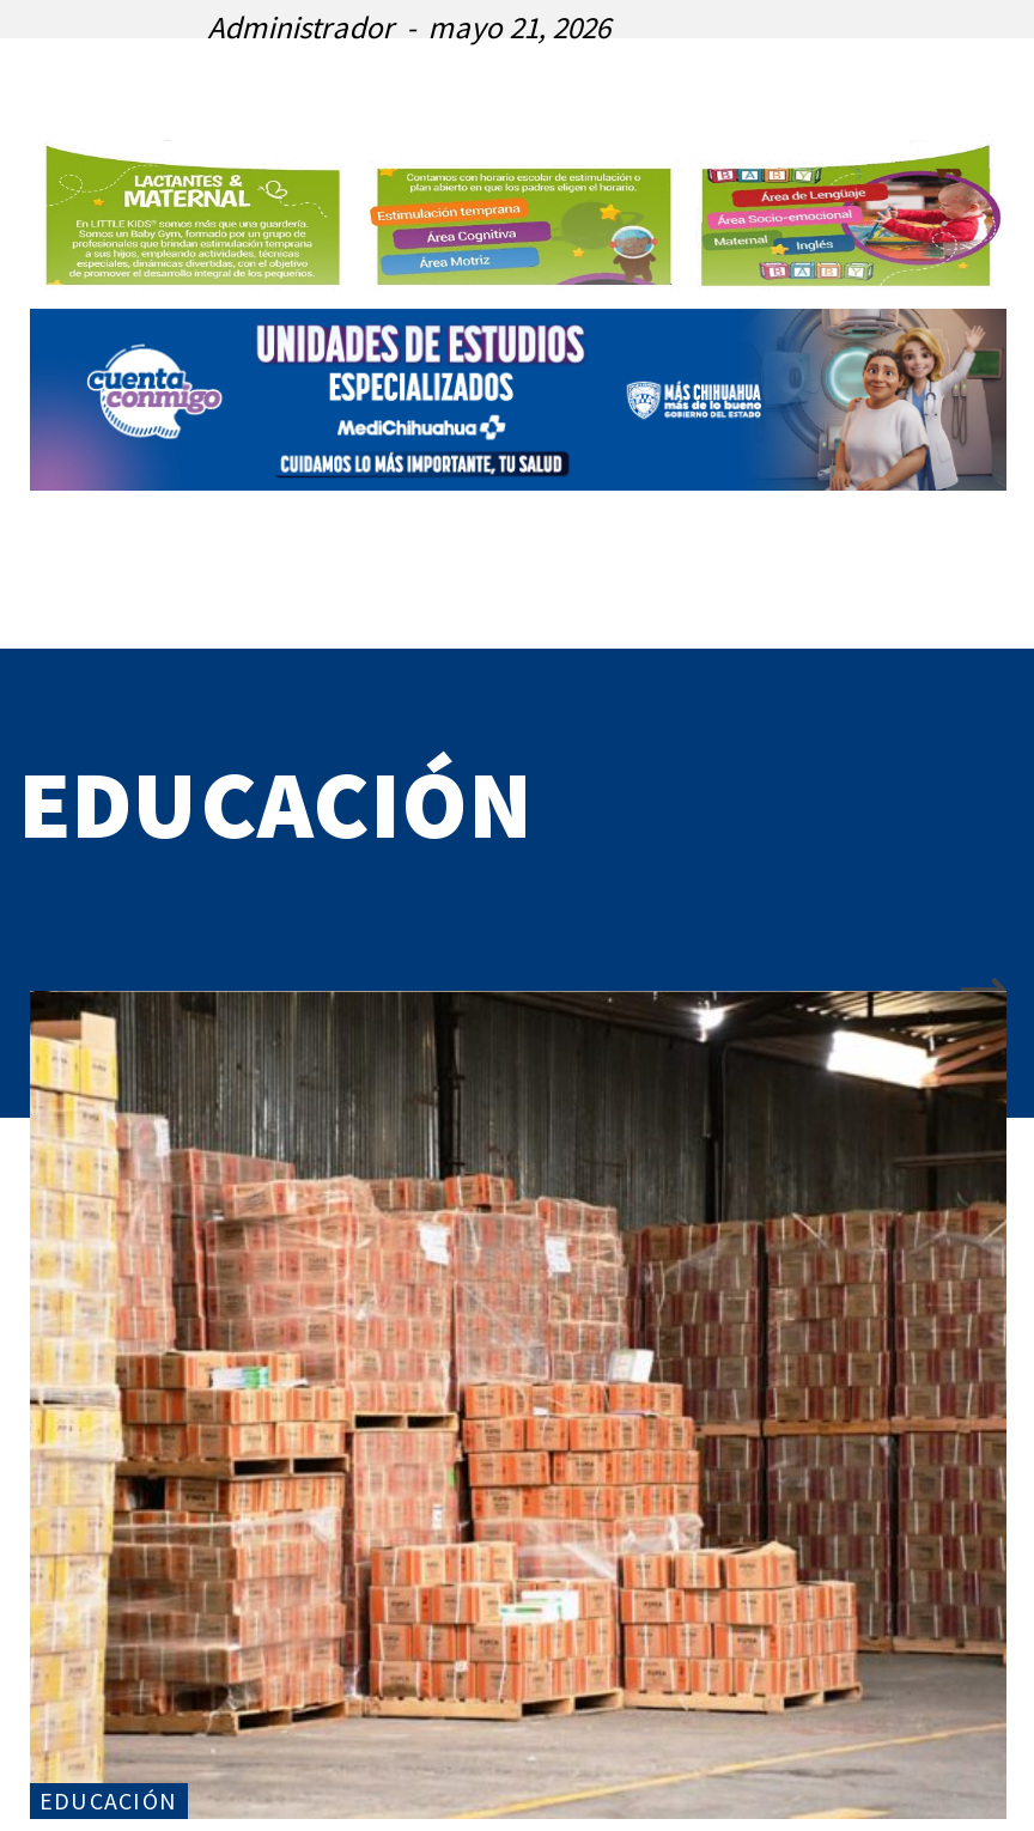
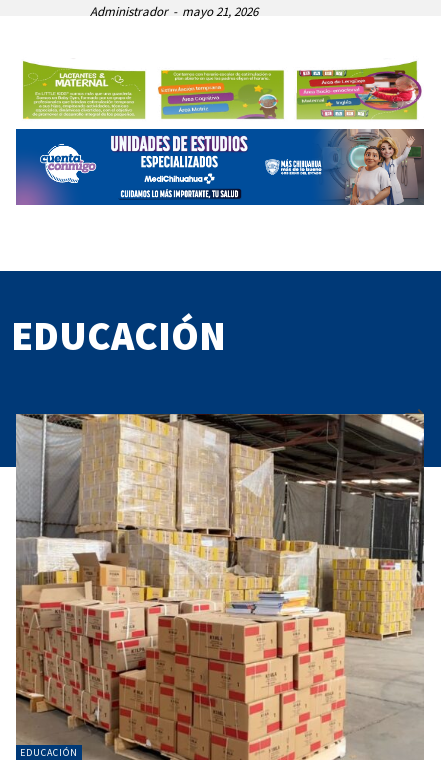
[28,989,1009,1819] [image] -> [15,413,425,761] [image]

